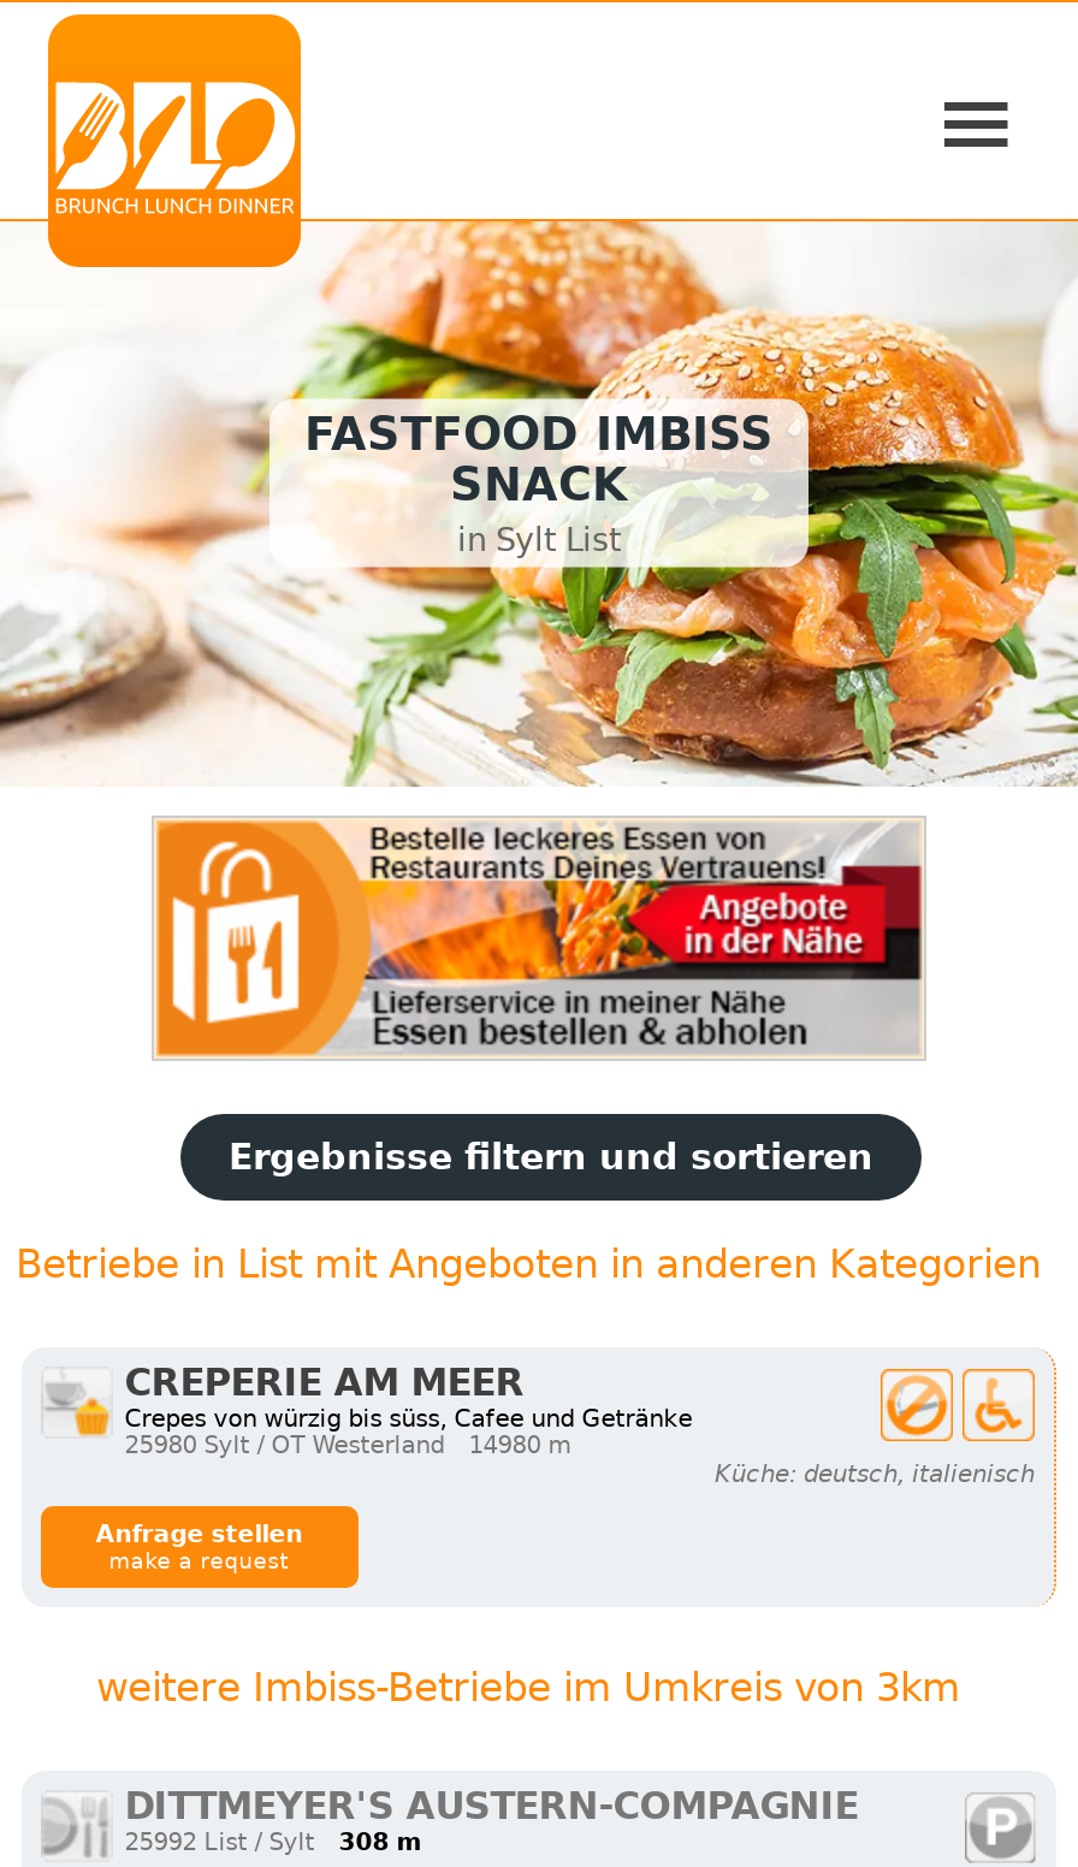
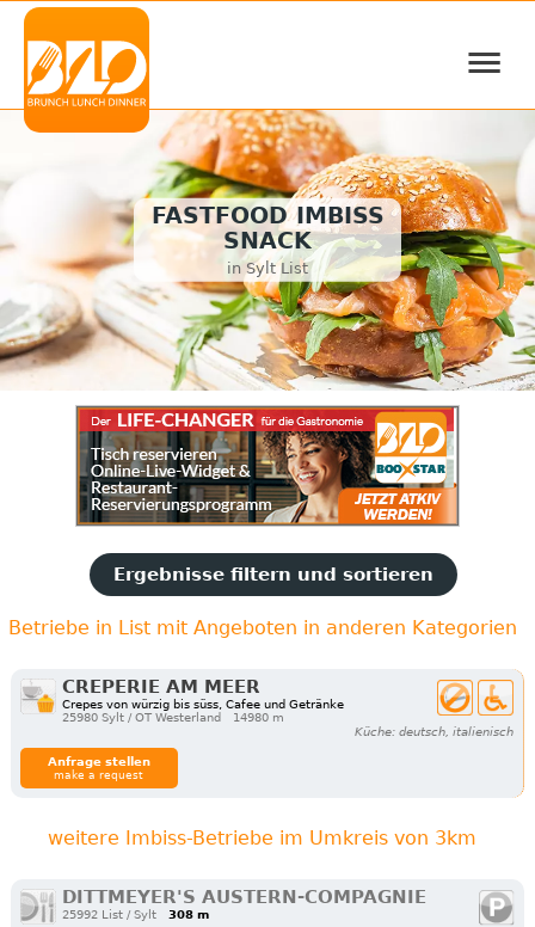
[154,818,924,1059] [image] -> [75,405,460,527] [image]

